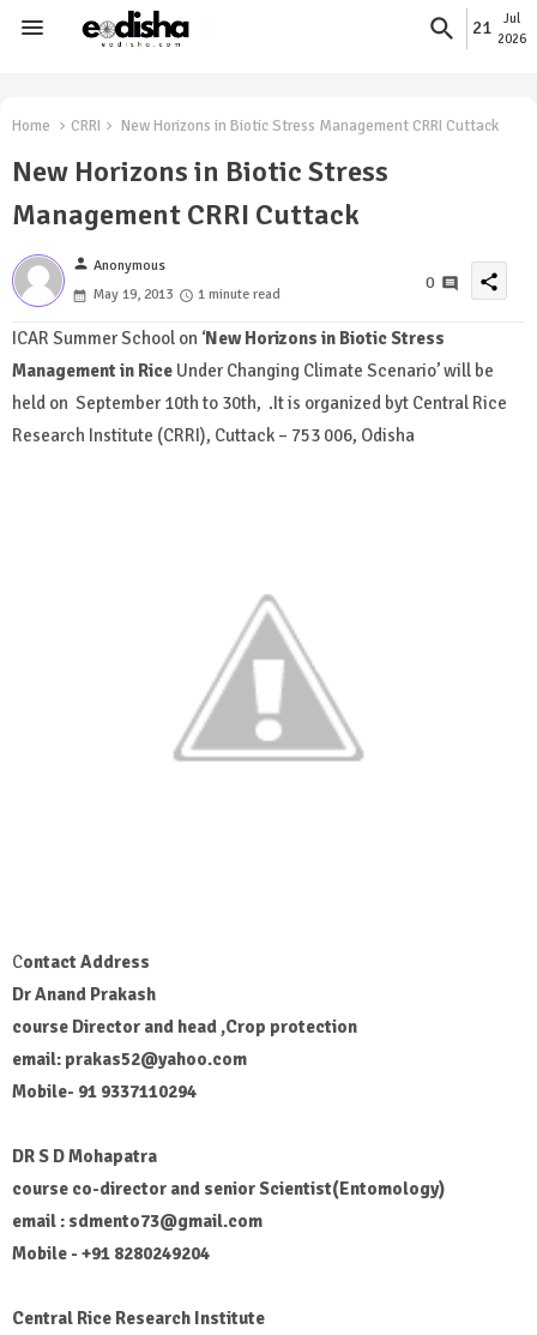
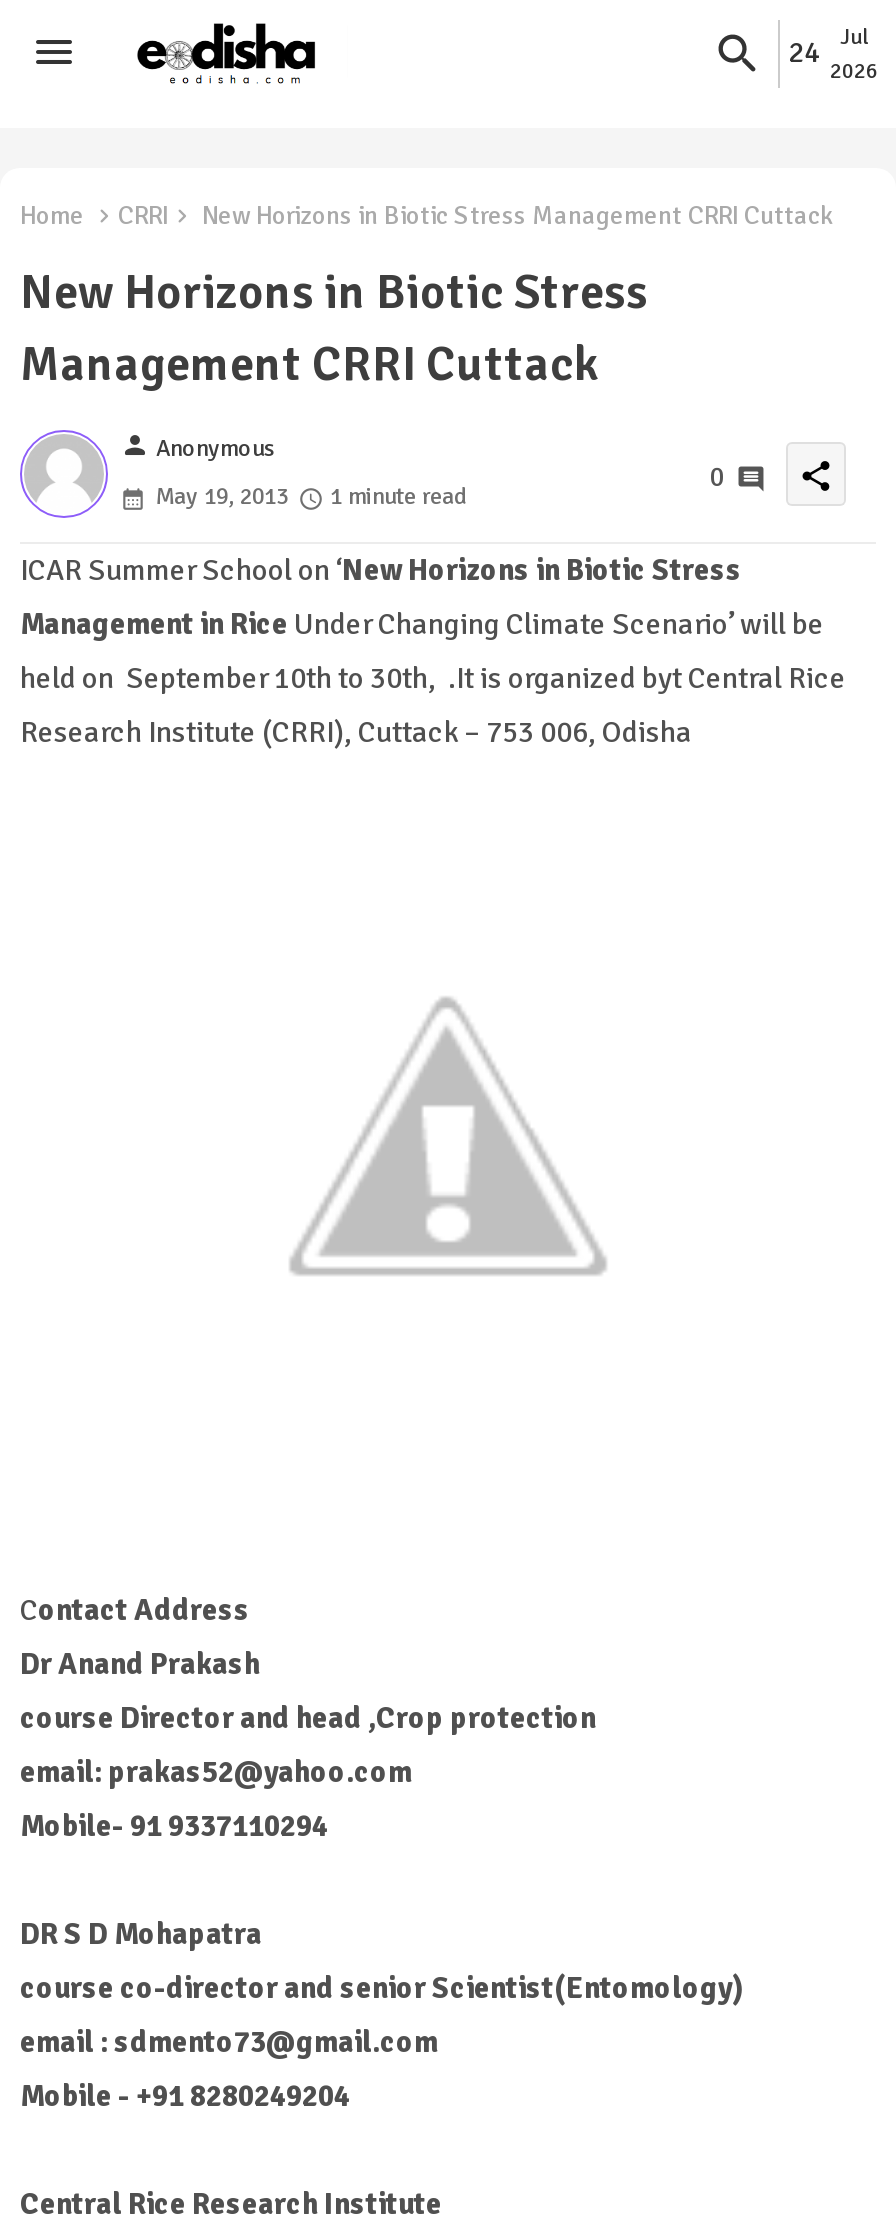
[472,10,526,46] 21 2026 Jul -> [788,23,878,83] 24 2026 Jul

